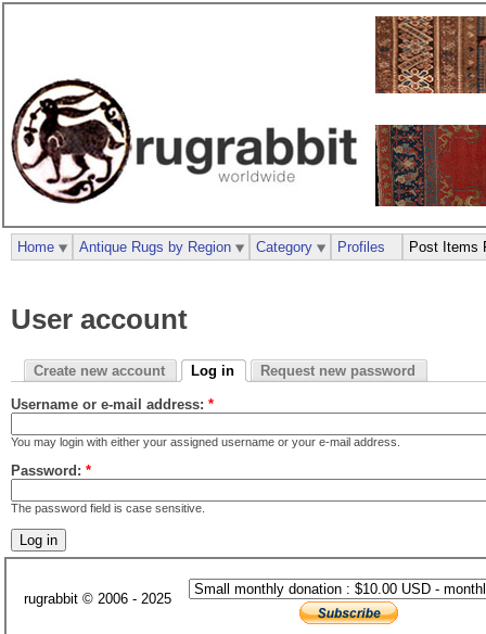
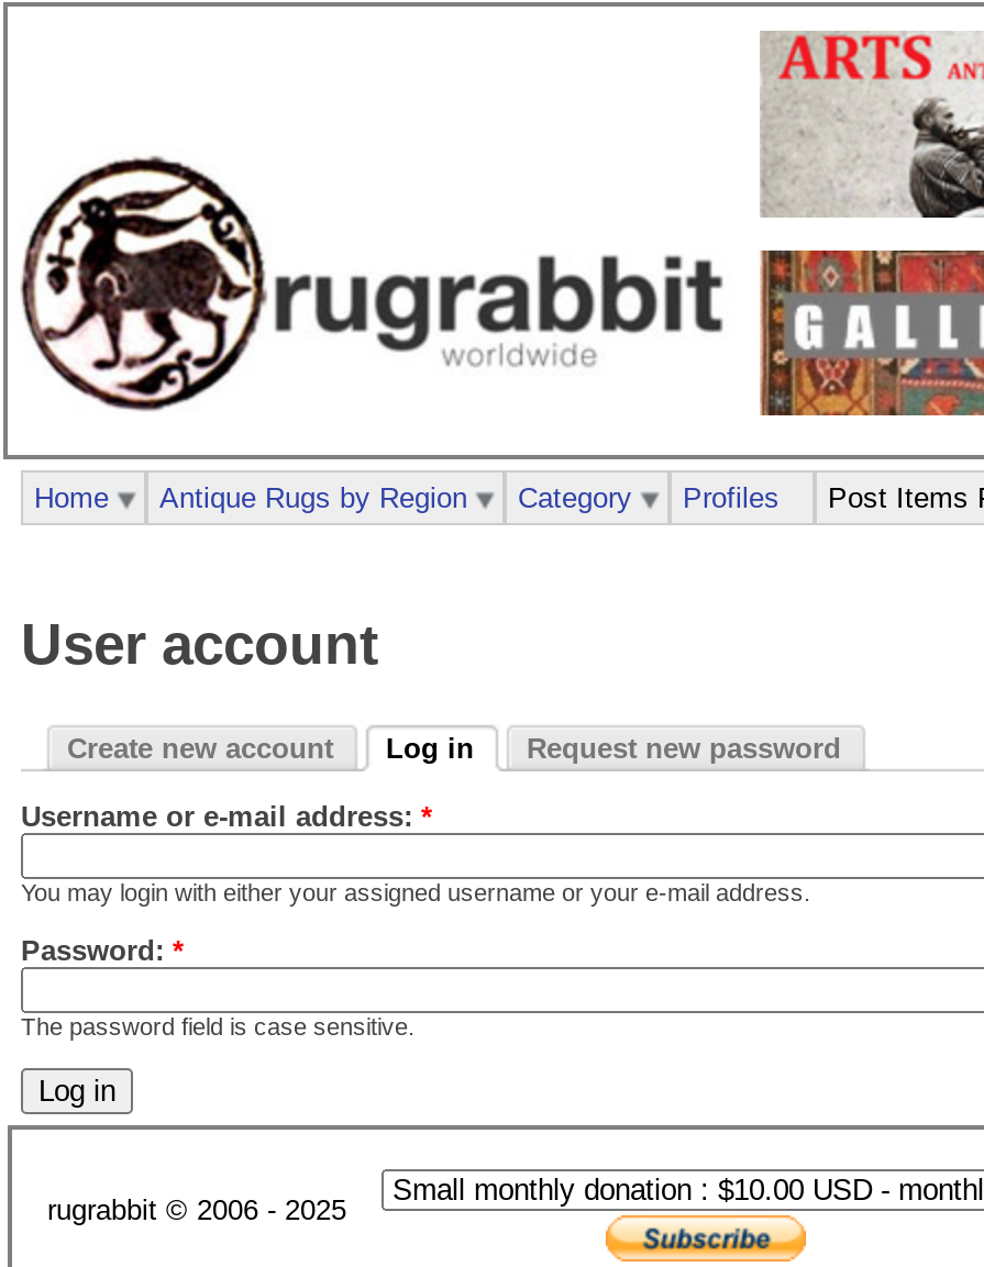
[375,15,483,109] [image] -> [760,31,977,220] [image]
[374,124,483,207] [image] -> [760,248,977,418] [image]

